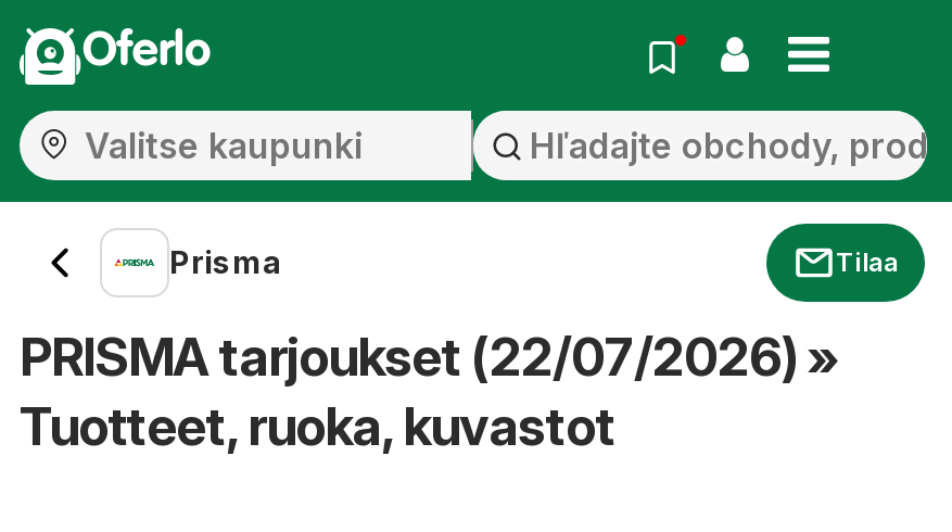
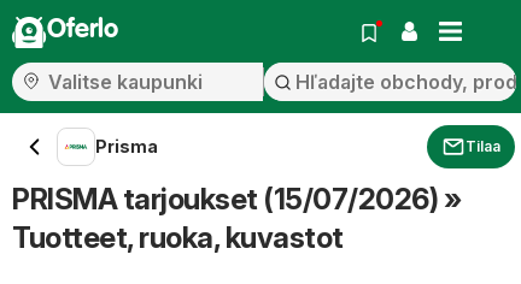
[20,326,838,389] PRISMA tarjoukset (22/07/2026) » -> [12,182,461,217] PRISMA tarjoukset (15/07/2026) »

